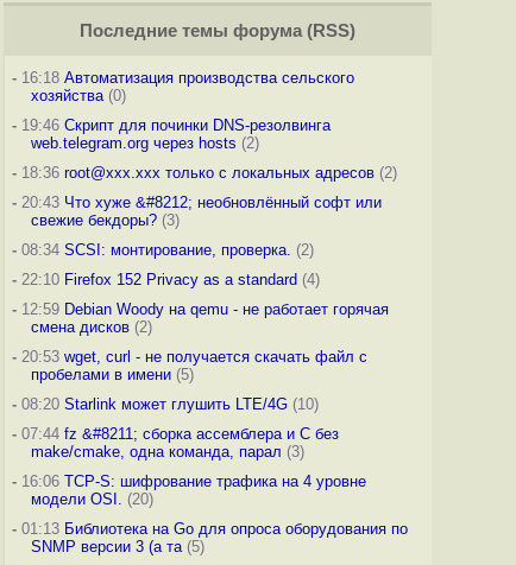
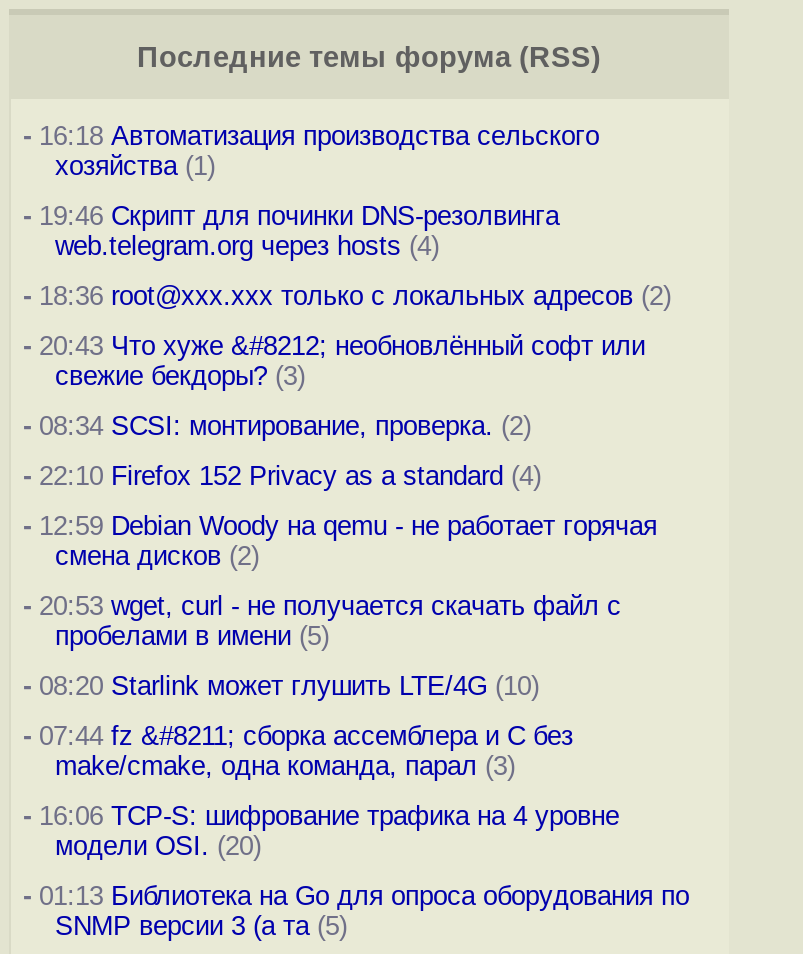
[31,87,126,104] хозяйства (0) -> [55,151,215,181] хозяйства (1)
[31,134,259,152] web.telegram.org через hosts (2) -> [55,231,439,261] web.telegram.org через hosts (4)

